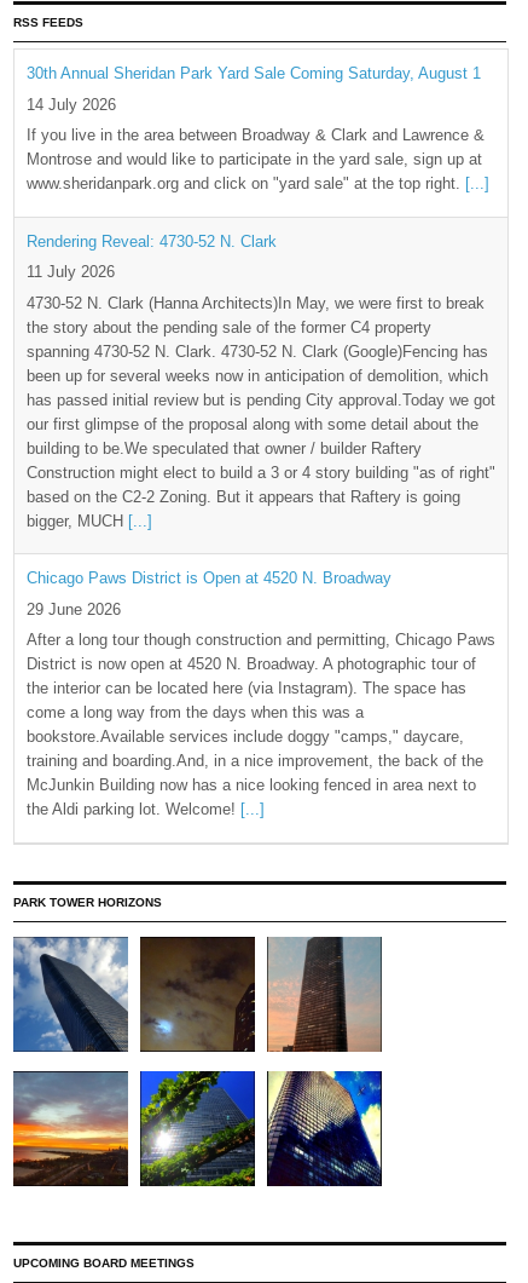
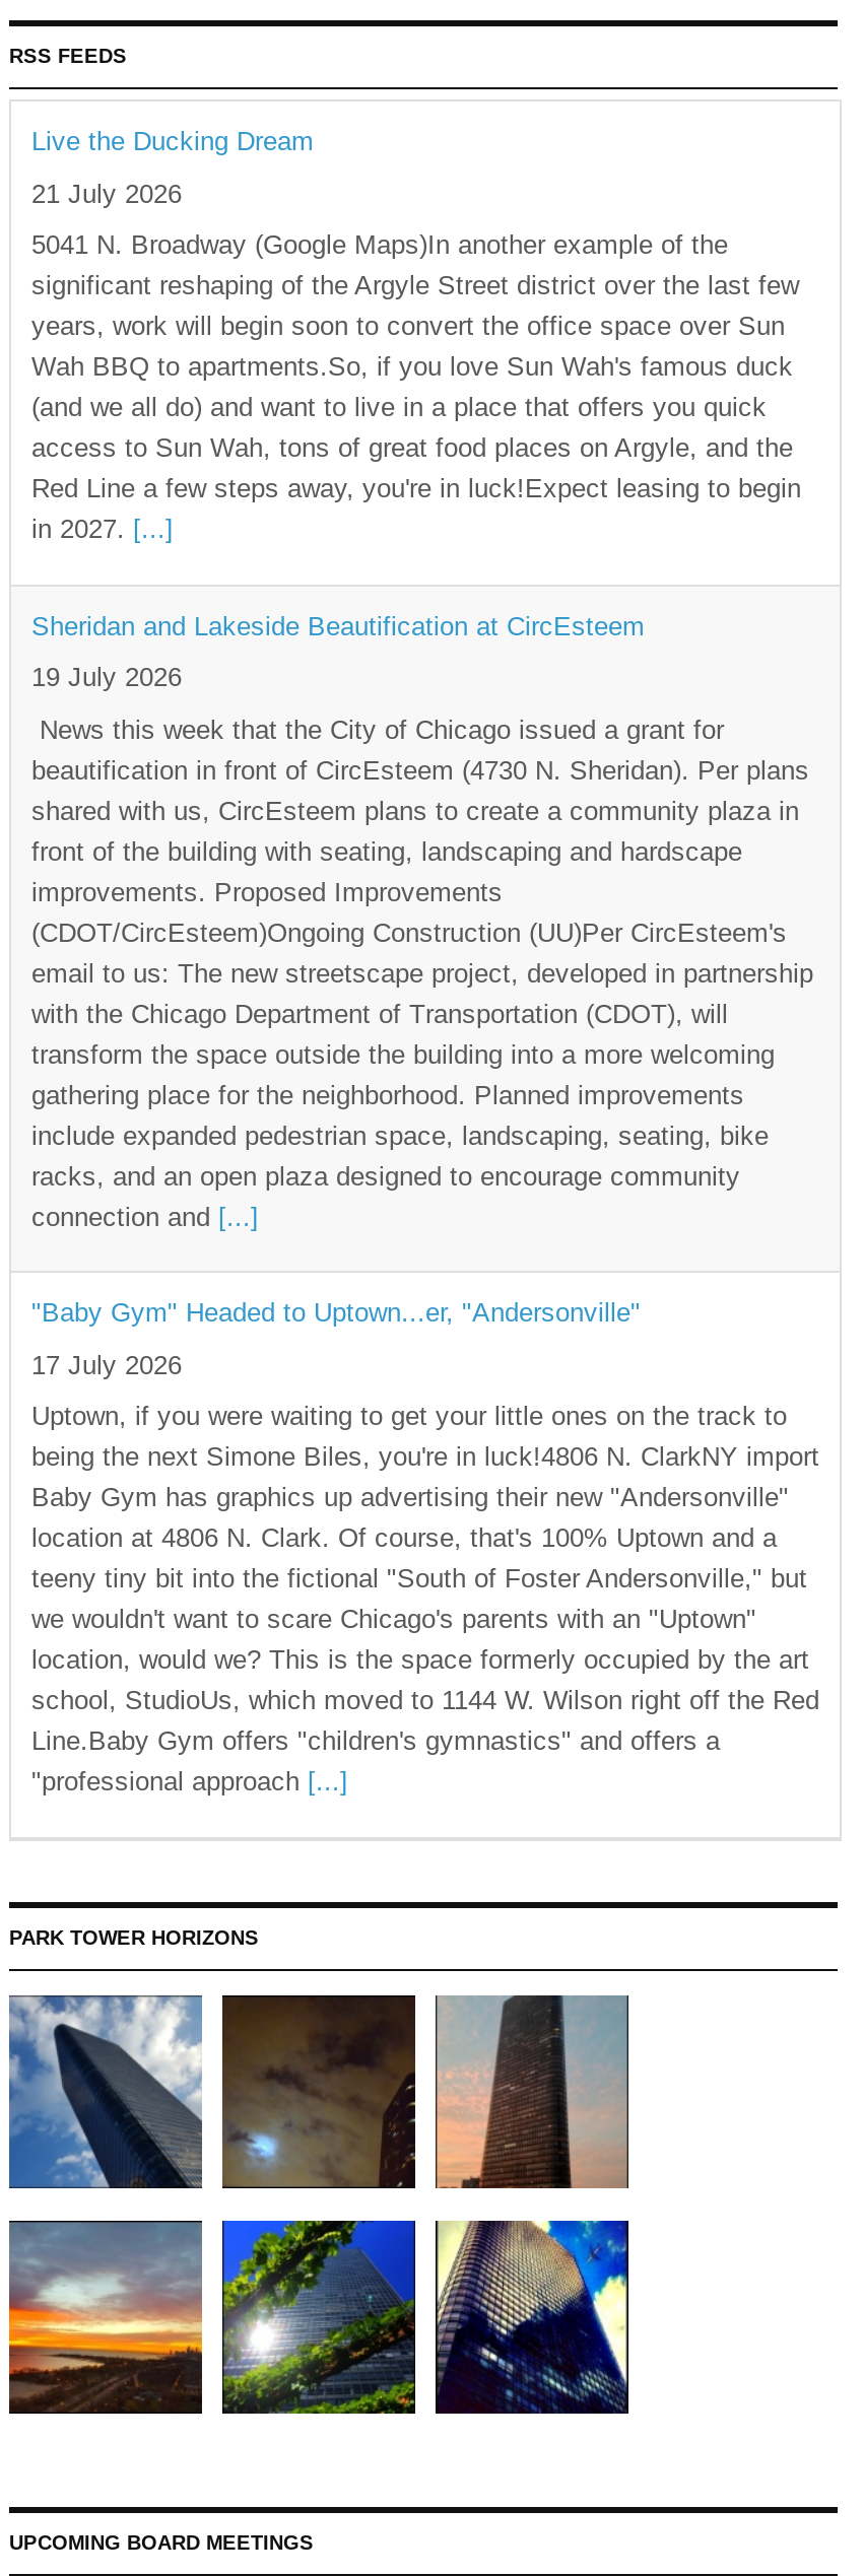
[27,64,481,82] 30th Annual Sheridan Park Yard Sale Coming Saturday, August 1 -> [31,126,314,156] Live the Ducking Dream
[27,95,116,113] 14 July 2026 -> [31,178,182,208] 21 July 2026
[27,126,489,192] If you live in the area between Broadway & Clark and Lawrence & | Montrose and would like to participate in the yard sale, sign up at | www.sheridanpark.org and click on "yard sale" at the top right. [...] -> [31,229,801,544] 5041 N. Broadway (Google Maps)In another example of the | significant reshaping of the Argyle Street district over the last few | years, work will begin soon to convert the office space over Sun | Wah BBQ to apartments.So, if you love Sun Wah's famous duck | (and we all do) and want to live in a place that offers you quick | access to Sun Wah, tons of great food places on Argyle, and the | Red Line a few steps away, you're in luck!Expect leasing to begin | in 2027. [...]
[27,232,277,250] Rendering Reveal: 4730-52 N. Clark -> [31,610,645,640] Sheridan and Lakeside Beautification at CircEsteem
[27,263,115,281] 11 July 2026 -> [31,662,182,692] 19 July 2026
[27,294,495,530] 4730-52 N. Clark (Hanna Architects)In May, we were first to break | the story about the pending sale of the former C4 property | spanning 4730-52 N. Clark. 4730-52 N. Clark (Google)Fencing has | been up for several weeks now in anticipation of demolition, which | has passed initial review but is pending City approval.Today we got | our first glimpse of the proposal along with some detail about the | building to be.We speculated that owner / builder Raftery | Construction might elect to build a 3 or 4 story building "as of right" | based on the C2-2 Zoning. But it appears that Raftery is going | bigger, MUCH [...] -> [31,714,813,1231] News this week that the City of Chicago issued a grant for | beautification in front of CircEsteem (4730 N. Sheridan). Per plans | shared with us, CircEsteem plans to create a community plaza in | front of the building with seating, landscaping and hardscape | improvements. Proposed Improvements | (CDOT/CircEsteem)Ongoing Construction (UU)Per CircEsteem's | email to us: The new streetscape project, developed in partnership | with the Chicago Department of Transportation (CDOT), will | transform the space outside the building into a more welcoming | gathering place for the neighborhood. Planned improvements | include expanded pedestrian space, landscaping, seating, bike | racks, and an open plaza designed to encourage community | connection and [...]
[27,569,391,587] Chicago Paws District is Open at 4520 N. Broadway -> [31,1297,641,1328] "Baby Gym" Headed to Uptown...er, "Andersonville"
[27,600,121,618] 29 June 2026 -> [31,1349,182,1379] 17 July 2026
[27,631,495,818] After a long tour though construction and permitting, Chicago Paws | District is now open at 4520 N. Broadway. A photographic tour of | the interior can be located here (via Instagram). The space has | come a long way from the days when this was a | bookstore.Available services include doggy "camps," daycare, | training and boarding.And, in a nice improvement, the back of the | McJunkin Building now has a nice looking fenced in area next to | the Aldi parking lot. Welcome! [...] -> [31,1401,819,1797] Uptown, if you were waiting to get your little ones on the track to | being the next Simone Biles, you're in luck!4806 N. ClarkNY import | Baby Gym has graphics up advertising their new "Andersonville" | location at 4806 N. Clark. Of course, that's 100% Uptown and a | teeny tiny bit into the fictional "South of Foster Andersonville," but | we wouldn't want to scare Chicago's parents with an "Uptown" | location, would we? This is the space formerly occupied by the art | school, StudioUs, which moved to 1144 W. Wilson right off the Red | Line.Baby Gym offers "children's gymnastics" and offers a | "professional approach [...]

